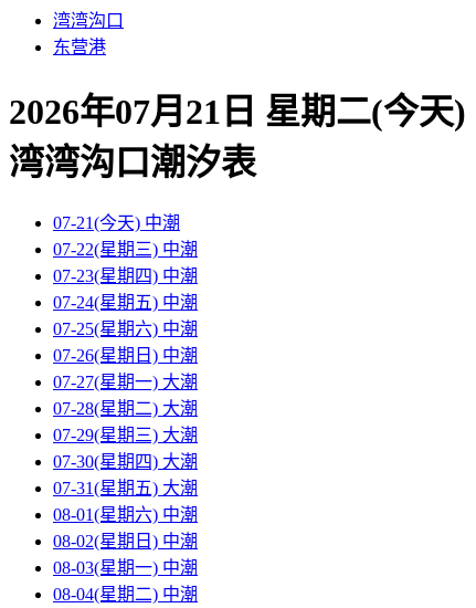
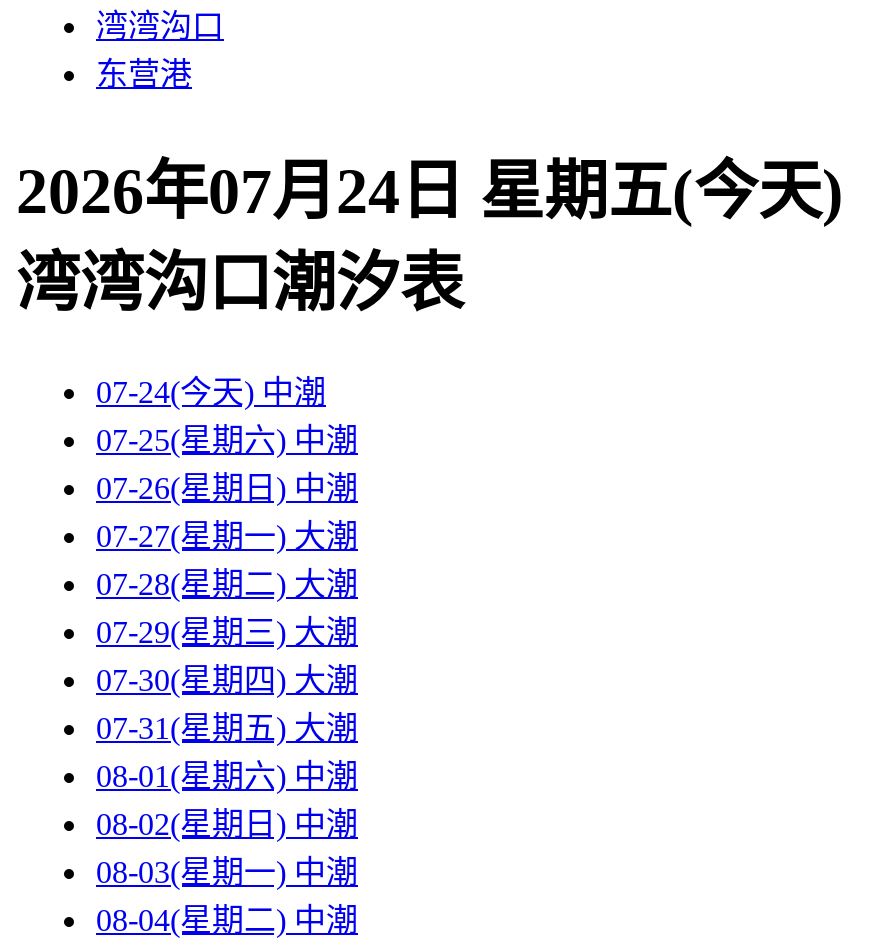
[9,91,466,131] 2026年07月21日 星期二(今天) -> [16,154,844,226] 2026年07月24日 星期五(今天)
[53,213,198,312] 07-21(今天) 中潮 | 07-22(星期三) 中潮 | 07-23(星期四) 中潮 | 07-24(星期五) 中潮 -> [96,375,326,409] 07-24(今天) 中潮

